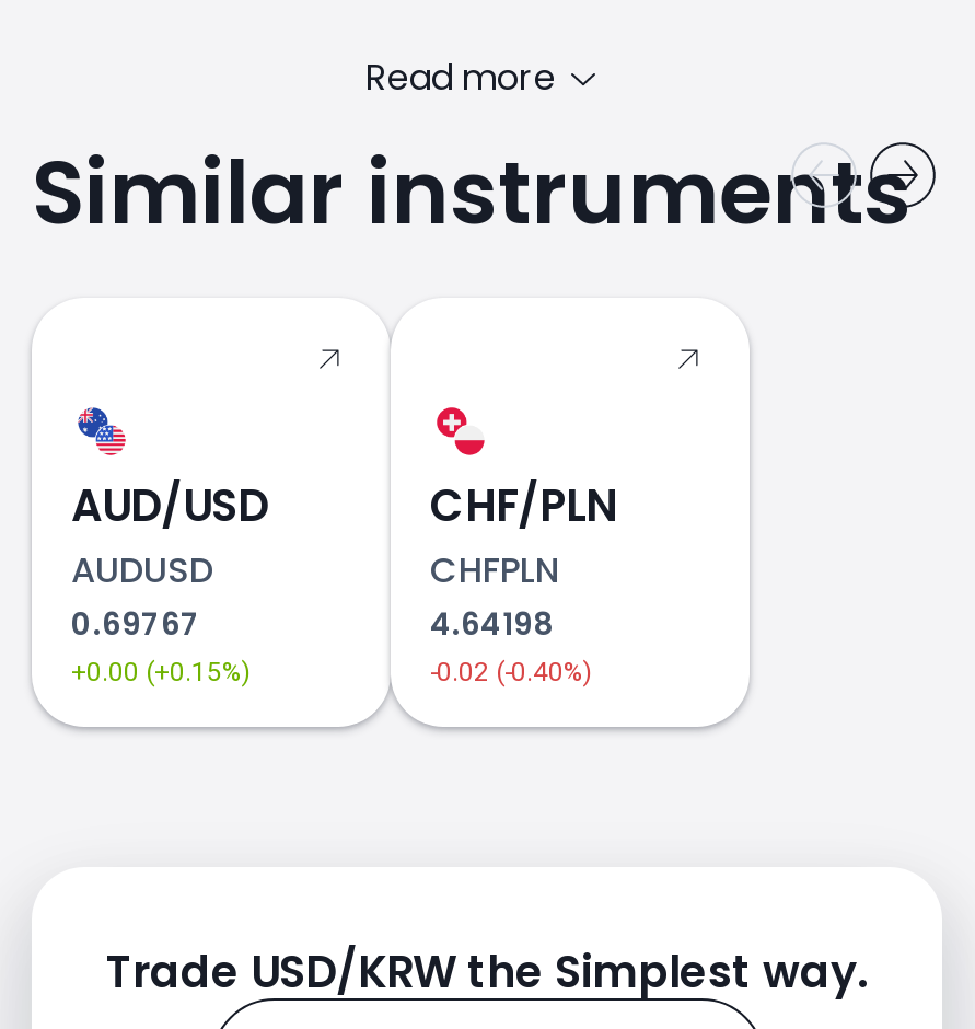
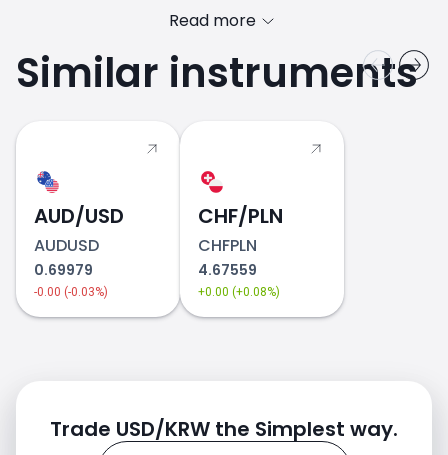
[71,602,207,646] 0.69767 -> [34,260,96,280] 0.69979
[430,602,559,646] 4.64198 -> [198,260,260,280] 4.67559
[71,657,264,687] +0.00 (+0.15%) -> [34,285,114,299] -0.00 (-0.03%)
[430,657,605,687] -0.02 (-0.40%) -> [198,285,286,299] +0.00 (+0.08%)

